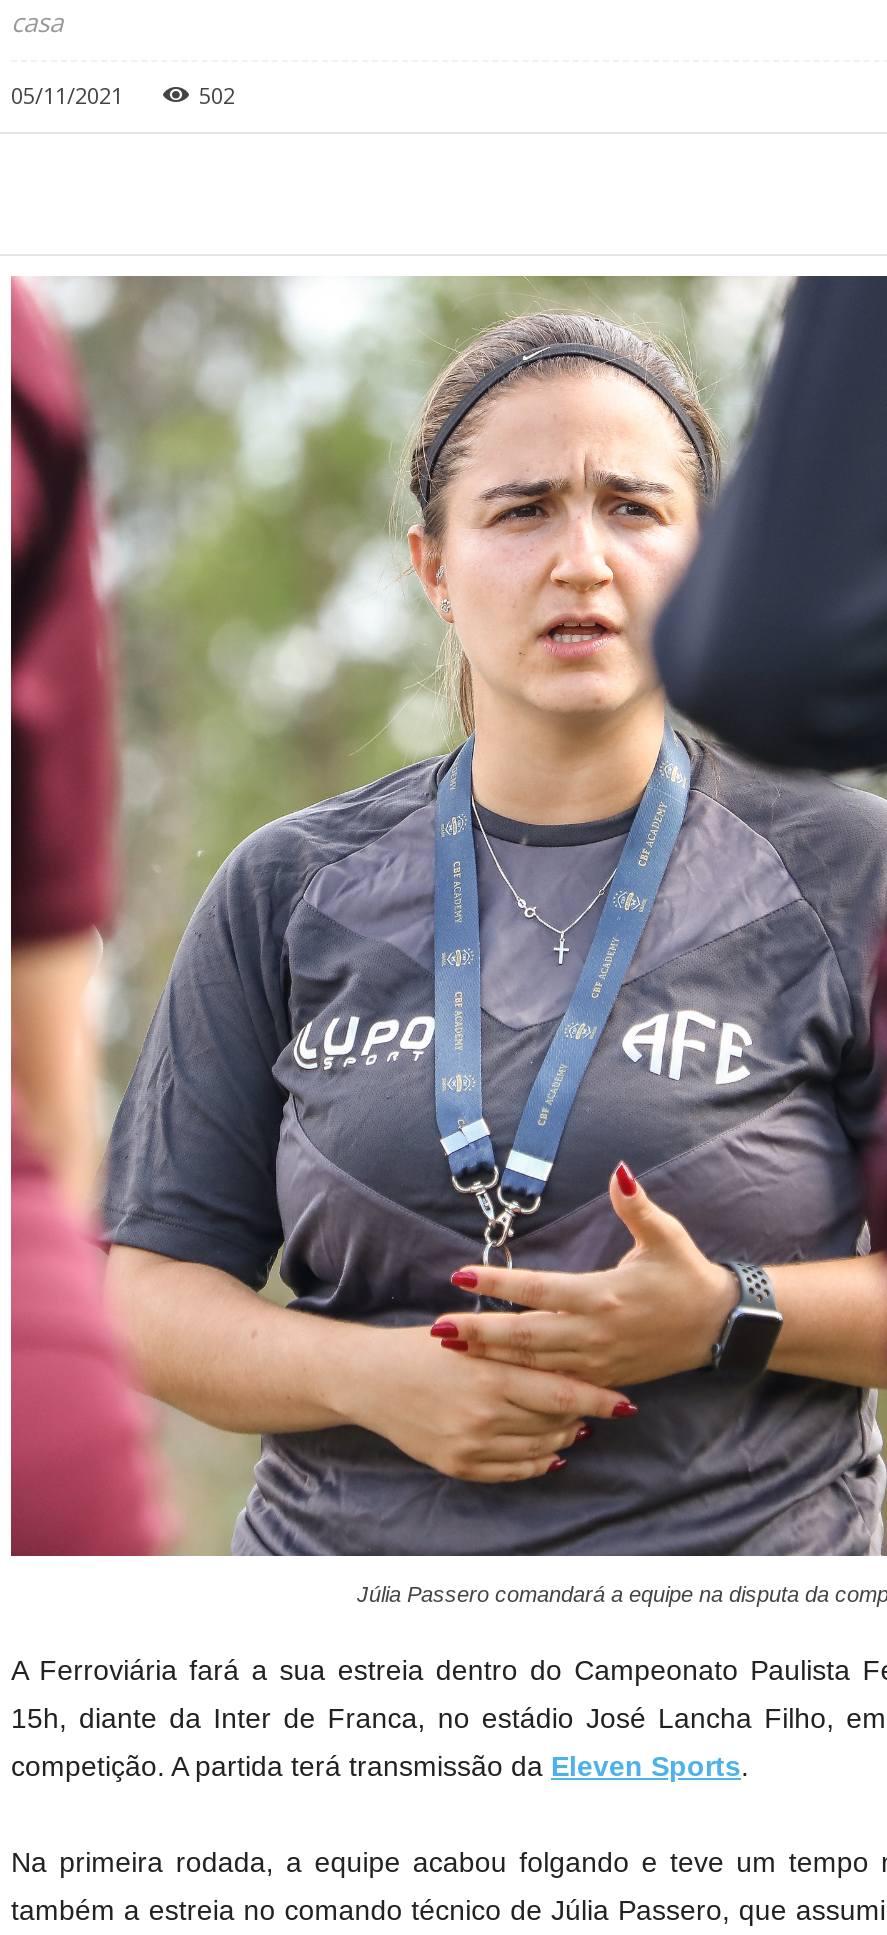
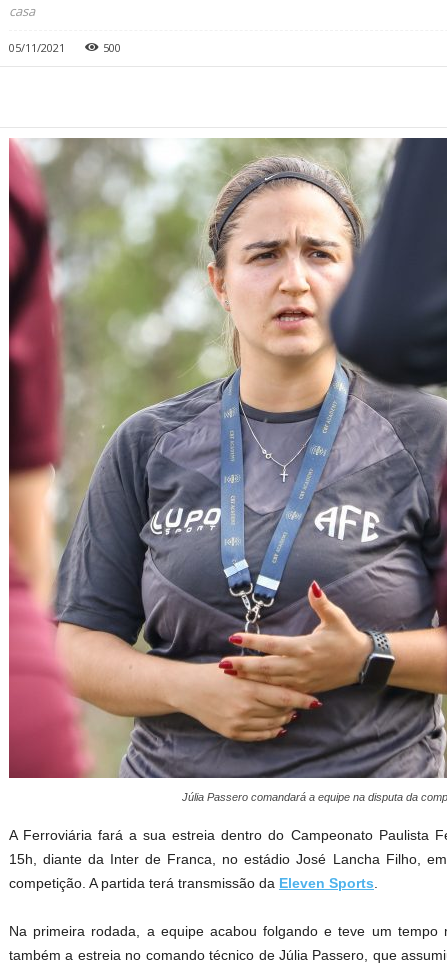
[199,80,235,110] 502 -> [103,40,121,55] 500

